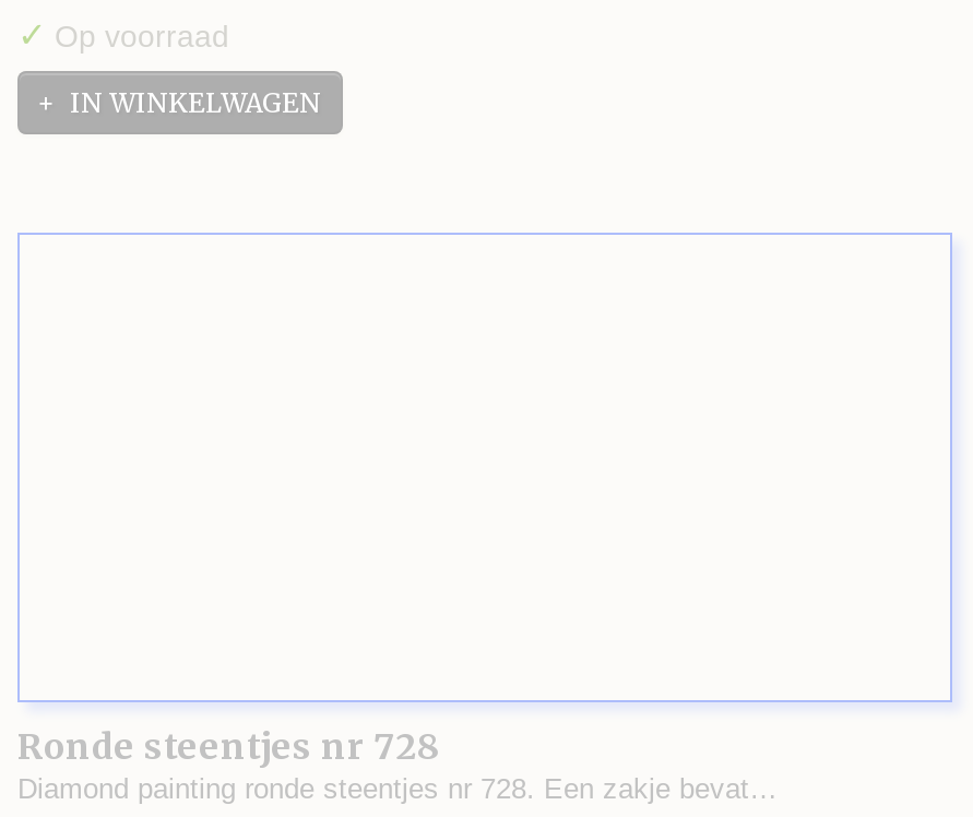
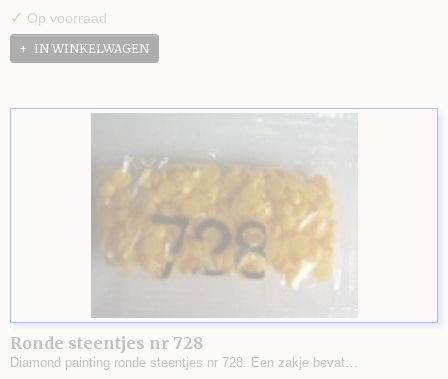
none -> [90,112,358,319] [image]

